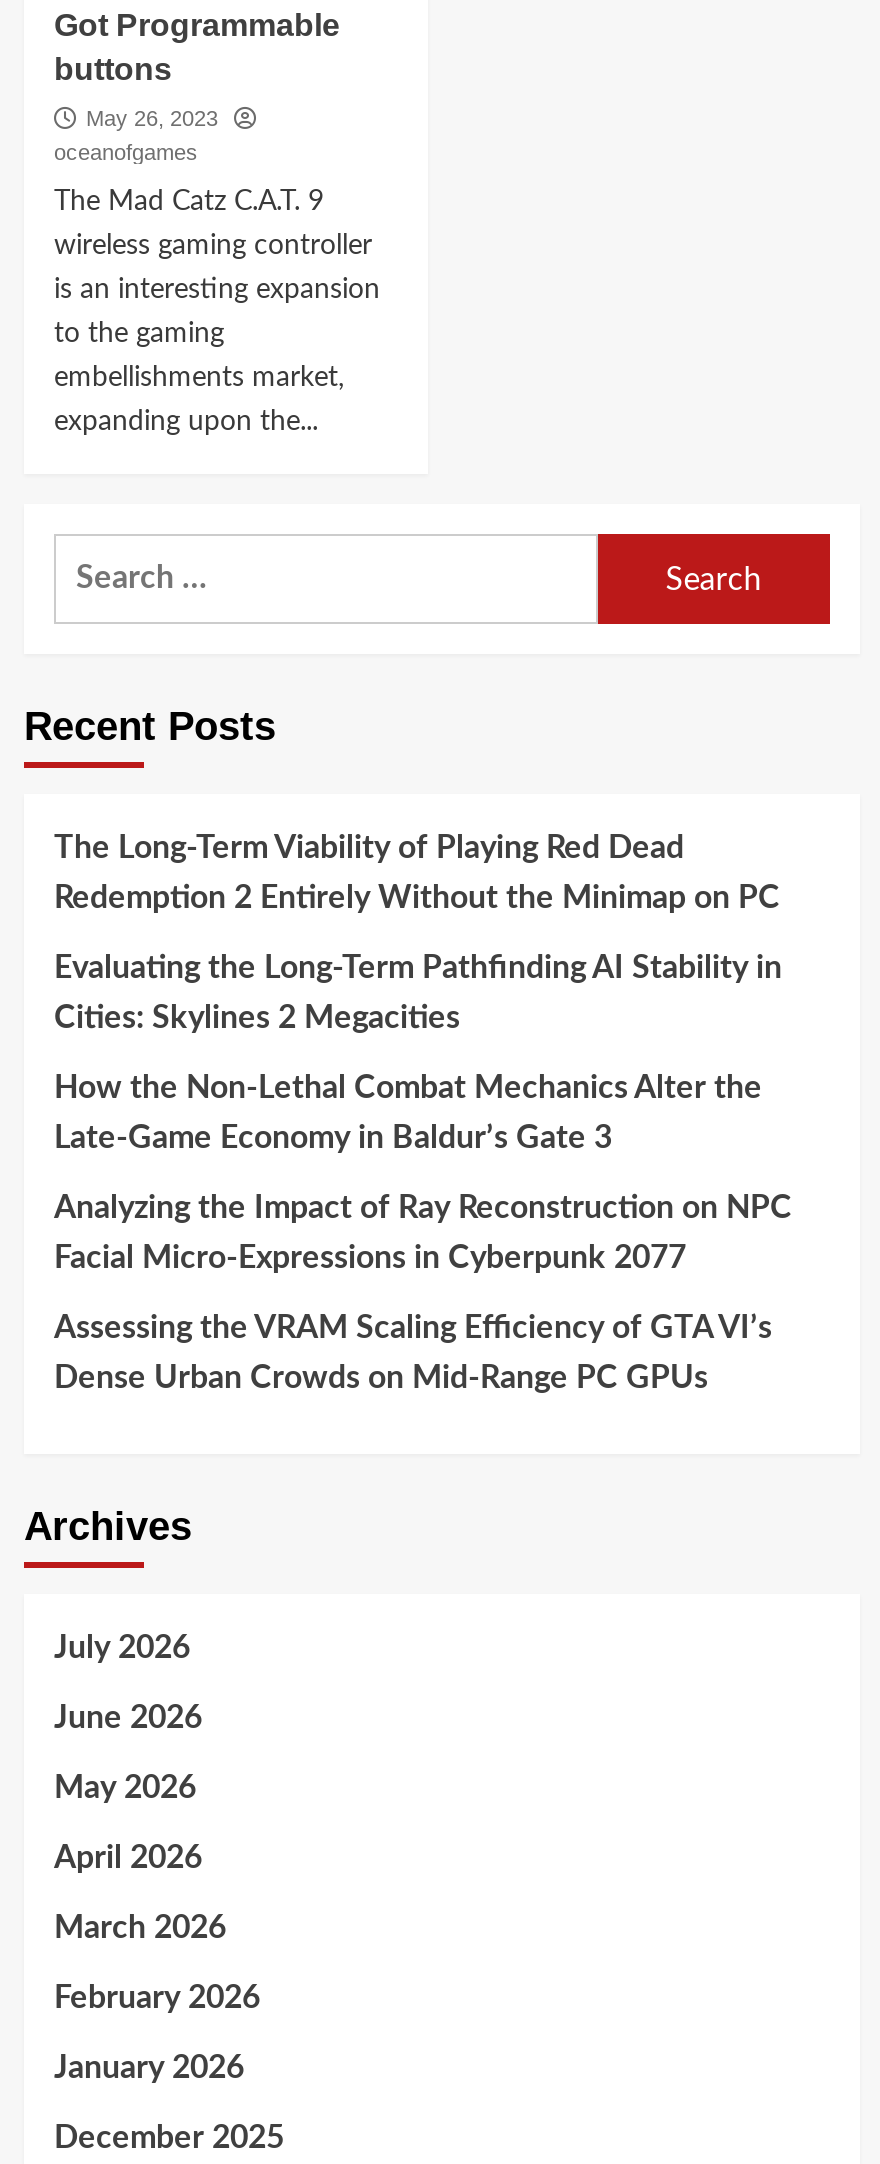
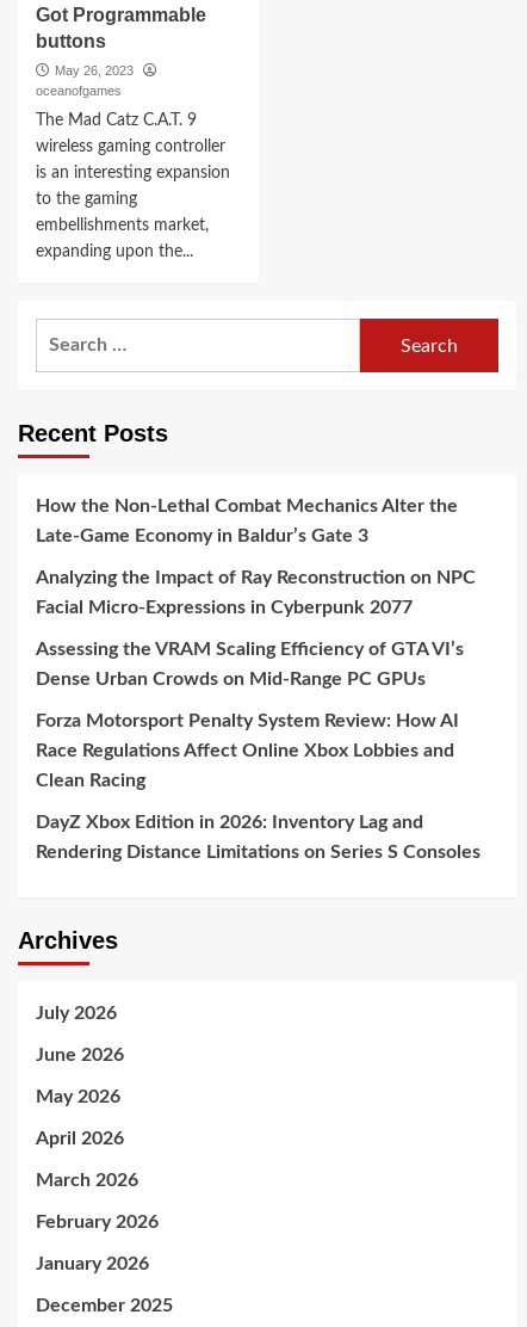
[54,832,782,1034] The Long-Term Viability of Playing Red Dead | Redemption 2 Entirely Without the Minimap on PC | Evaluating the Long-Term Pathfinding AI Stability in | Cities: Skylines 2 Megacities -> none
moved [54,1072,792,1394] -> [36,496,476,689]: How the Non-Lethal Combat Mechanics Alter the | Late-Game Economy in Baldur’s Gate 3 | Analyzing the Impact of Ray Reconstruction on NPC | Facial Micro-Expressions in Cyberpunk 2077 | Assessing the VRAM Scaling Efficiency of GTA VI’s | Dense Urban Crowds on Mid-Range PC GPUs
none -> [36,711,480,862] Forza Motorsport Penalty System Review: How AI | Race Regulations Affect Online Xbox Lobbies and | Clean Racing | DayZ Xbox Edition in 2026: Inventory Lag and | Rendering Distance Limitations on Series S Consoles

